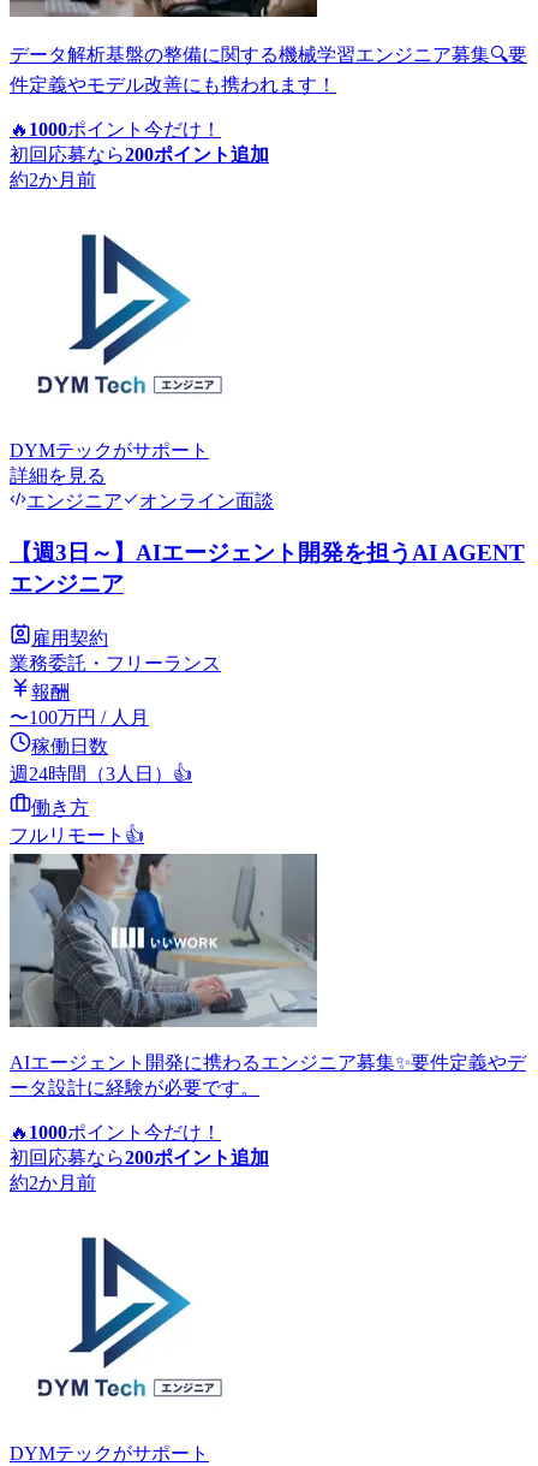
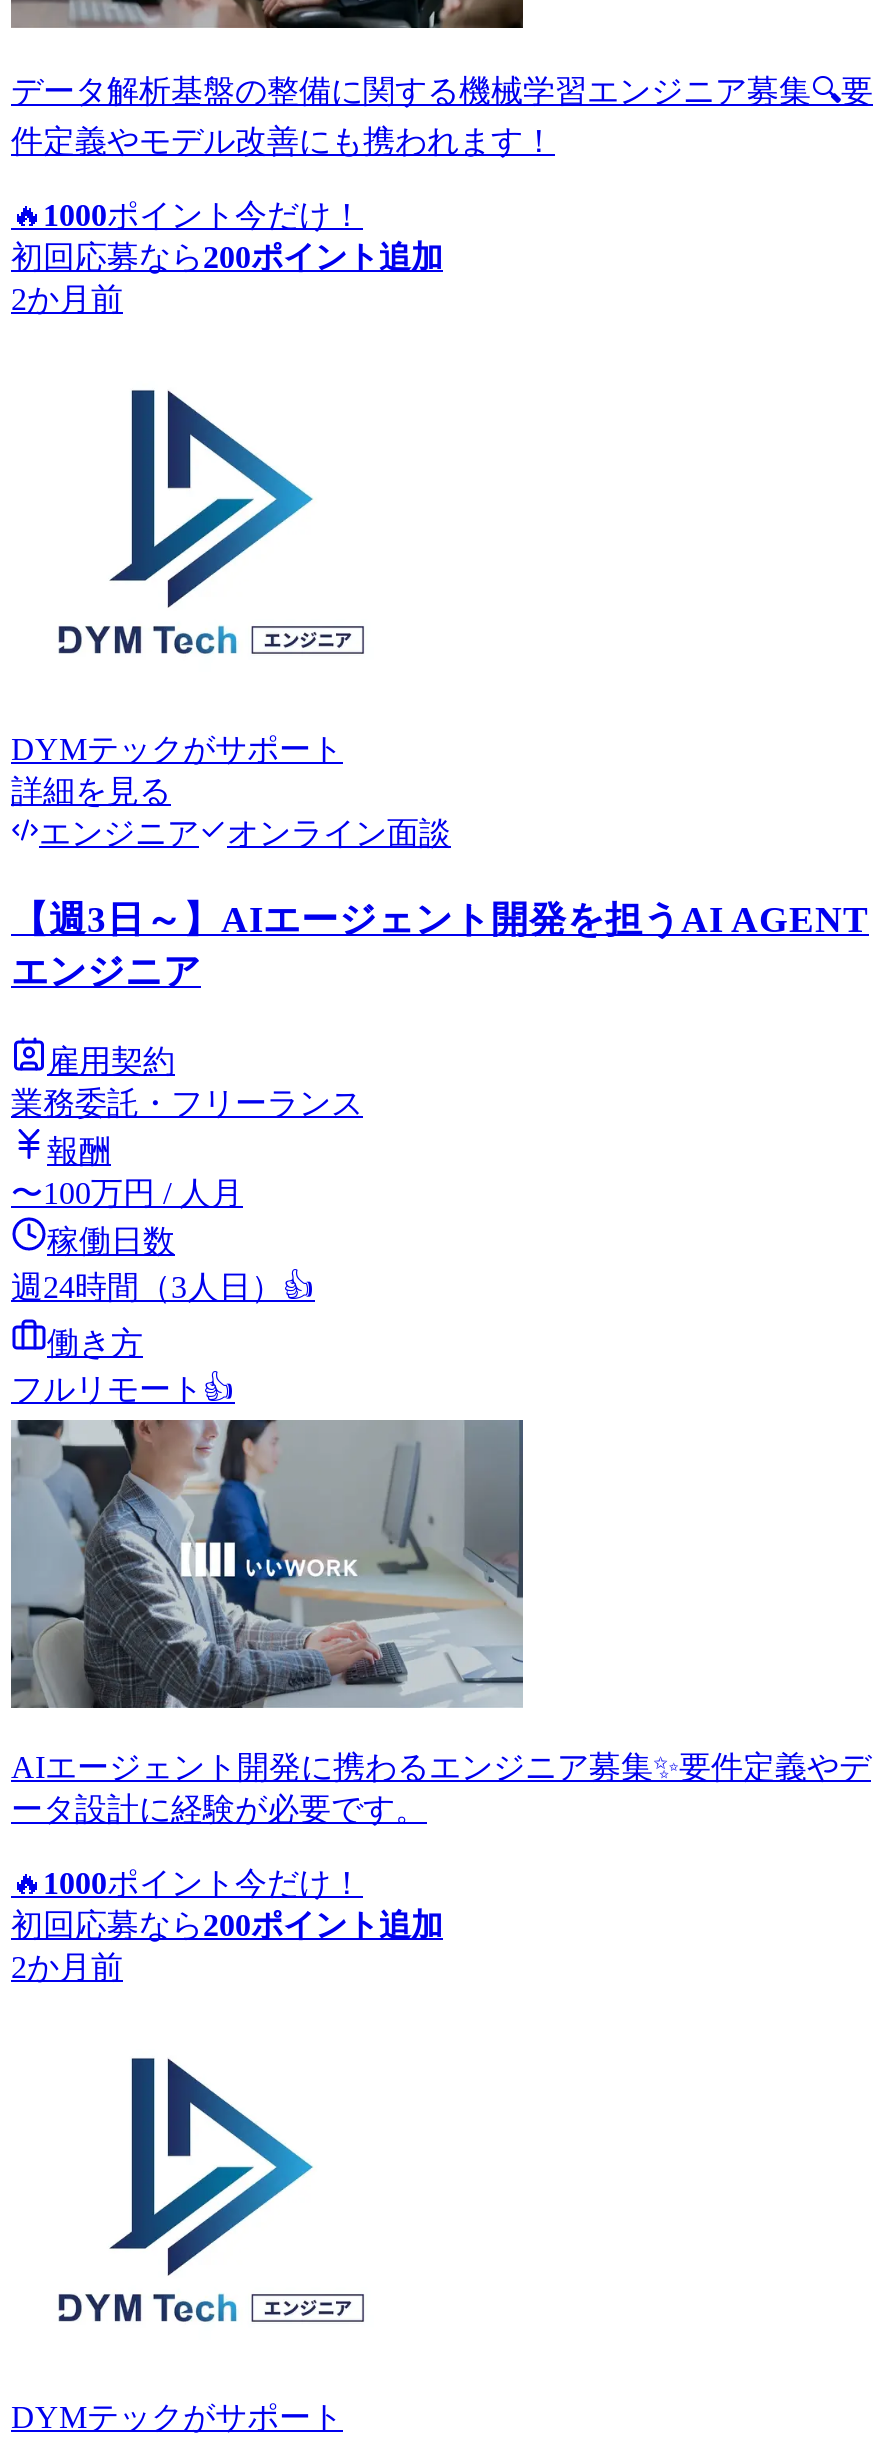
[10,170,96,190] 約2か月前 -> [11,283,123,317] 2か月前
[10,1172,96,1193] 約2か月前 -> [11,1950,123,1984] 2か月前

